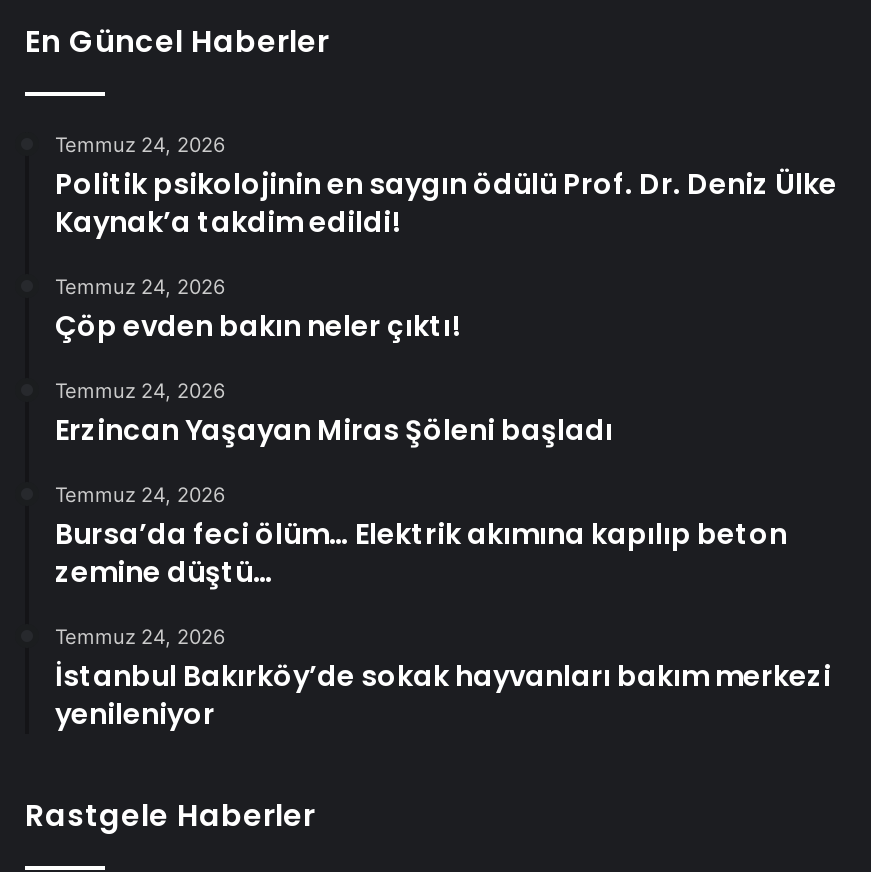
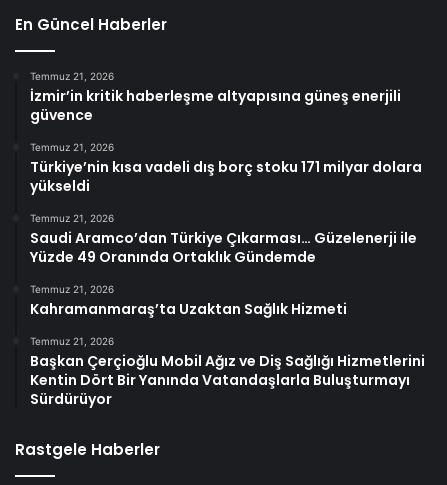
[55,131,837,241] Temmuz 24, 2026 | Politik psikolojinin en saygın ödülü Prof. Dr. Deniz Ülke | Kaynak’a takdim edildi! -> [30,69,401,124] Temmuz 21, 2026 | İzmir’in kritik haberleşme altyapısına güneş enerjili | güvence
[55,273,459,345] Temmuz 24, 2026 | Çöp evden bakın neler çıktı! -> [30,140,422,195] Temmuz 21, 2026 | Türkiye’nin kısa vadeli dış borç stoku 171 milyar dolara | yükseldi
[55,377,613,449] Temmuz 24, 2026 | Erzincan Yaşayan Miras Şöleni başladı -> [30,211,417,266] Temmuz 21, 2026 | Saudi Aramco’dan Türkiye Çıkarması… Güzelenerji ile | Yüzde 49 Oranında Ortaklık Gündemde
[55,481,787,591] Temmuz 24, 2026 | Bursa’da feci ölüm… Elektrik akımına kapılıp beton | zemine düştü… -> [30,282,347,318] Temmuz 21, 2026 | Kahramanmaraş’ta Uzaktan Sağlık Hizmeti
[55,623,831,733] Temmuz 24, 2026 | İstanbul Bakırköy’de sokak hayvanları bakım merkezi | yenileniyor -> [30,334,425,408] Temmuz 21, 2026 | Başkan Çerçioğlu Mobil Ağız ve Diş Sağlığı Hizmetlerini | Kentin Dört Bir Yanında Vatandaşlarla Buluşturmayı | Sürdürüyor

